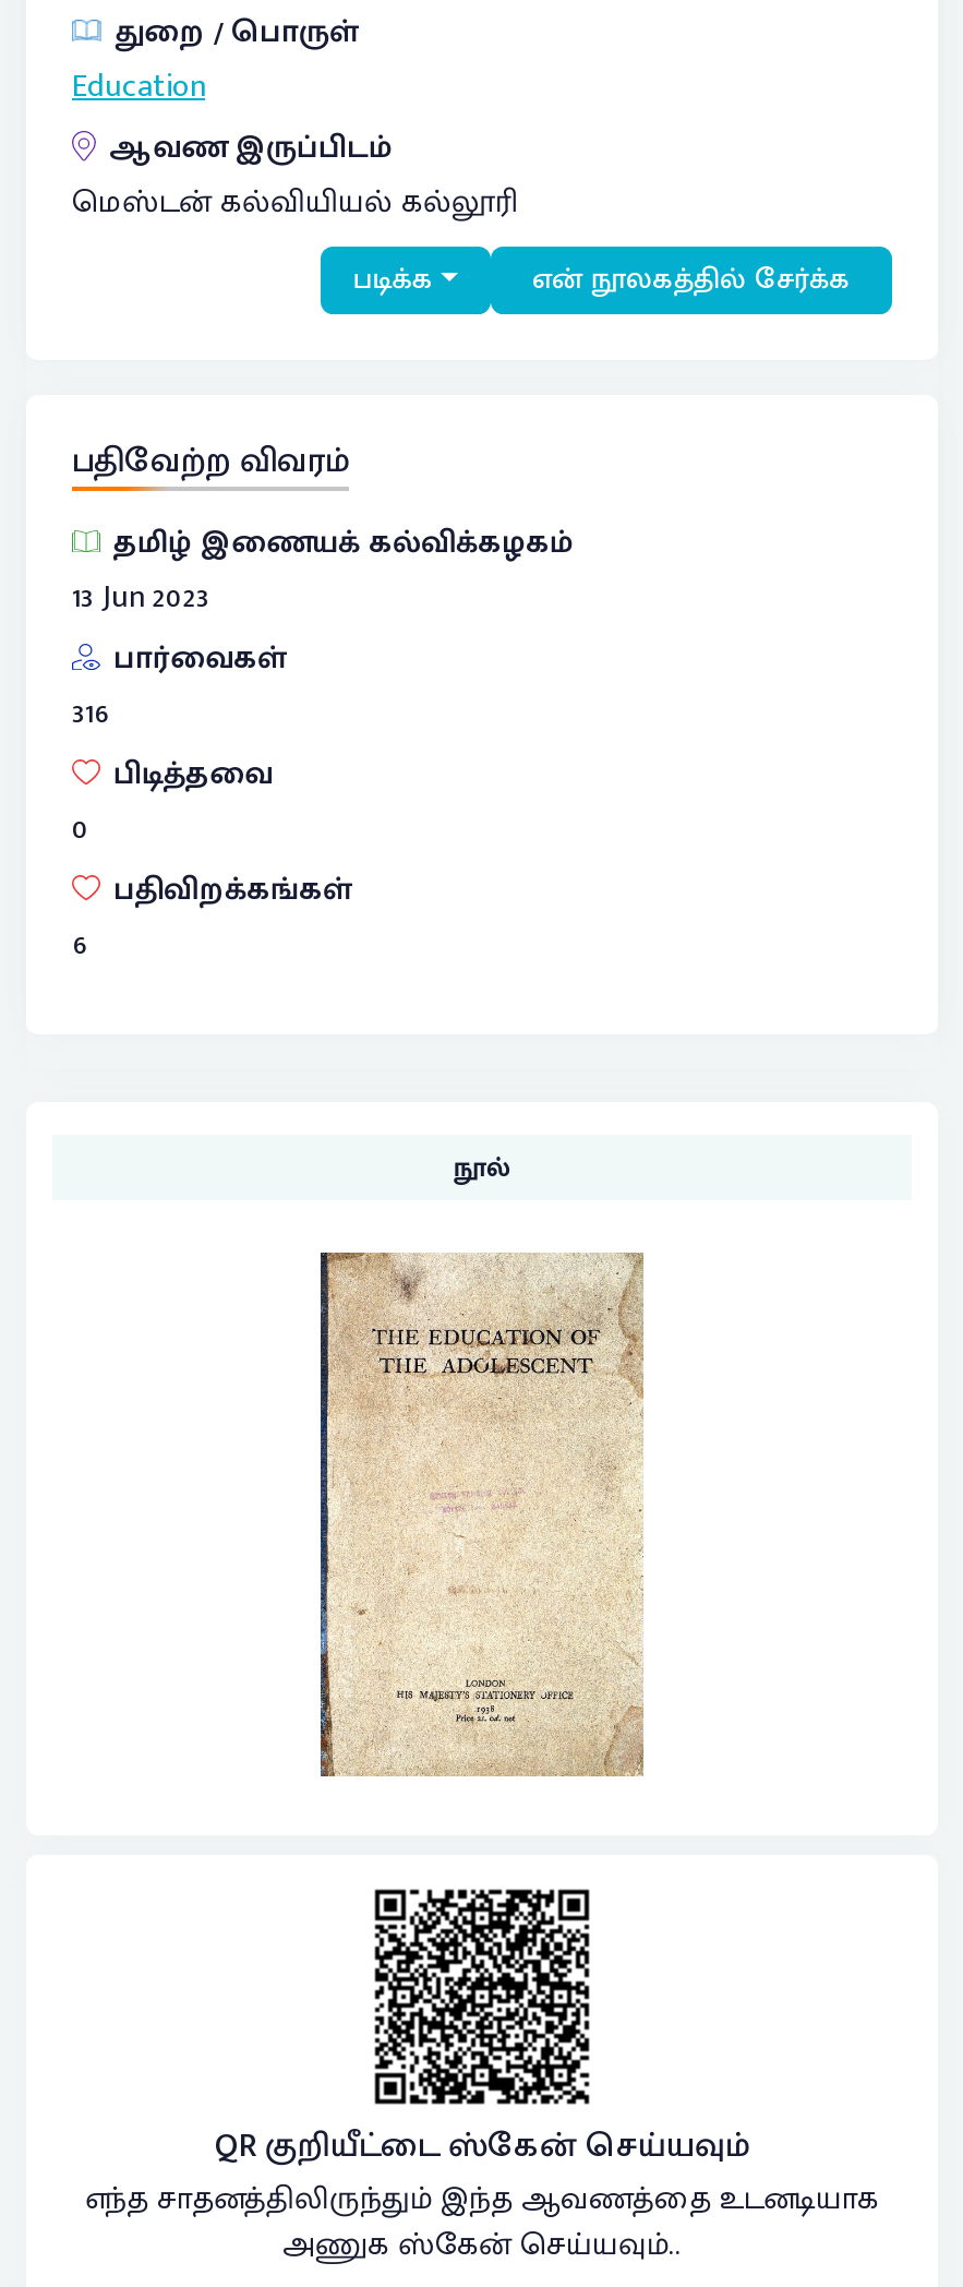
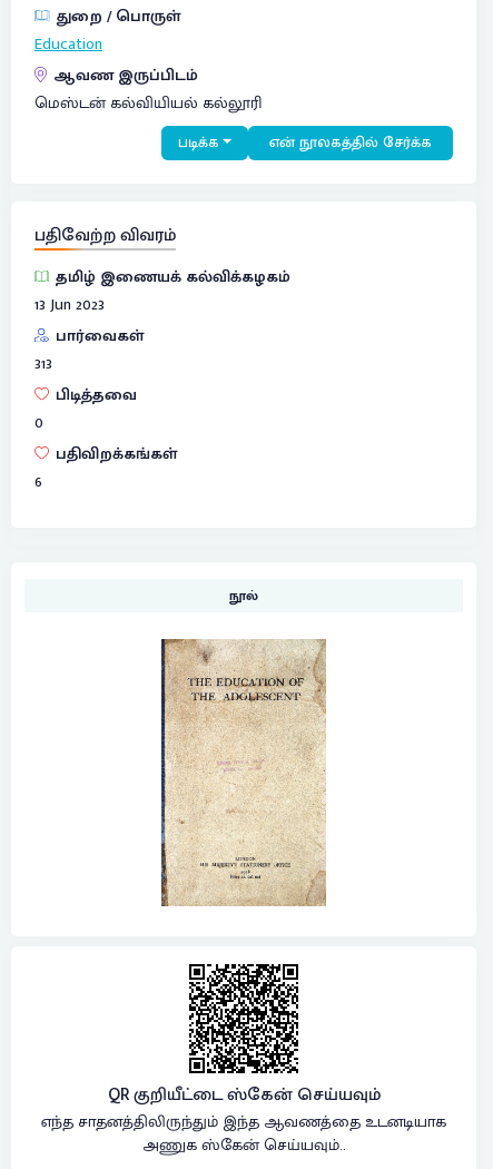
[72,687,109,740] 316 -> [34,351,52,377] 313

